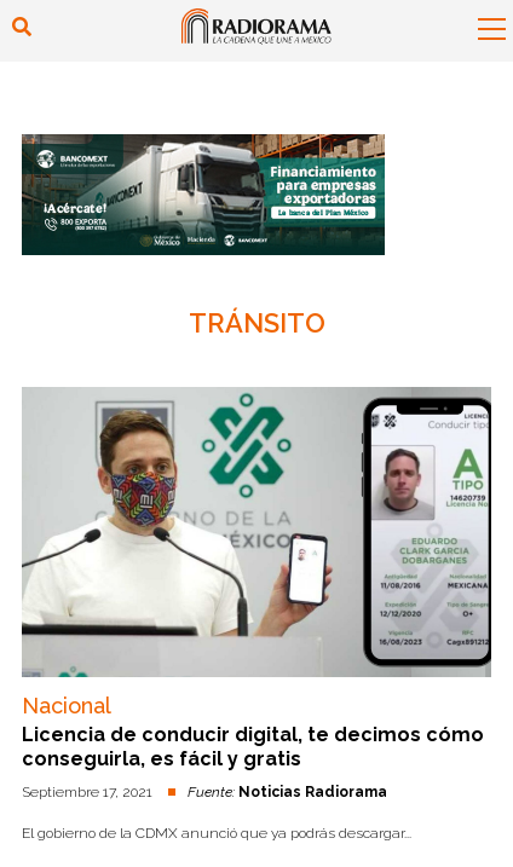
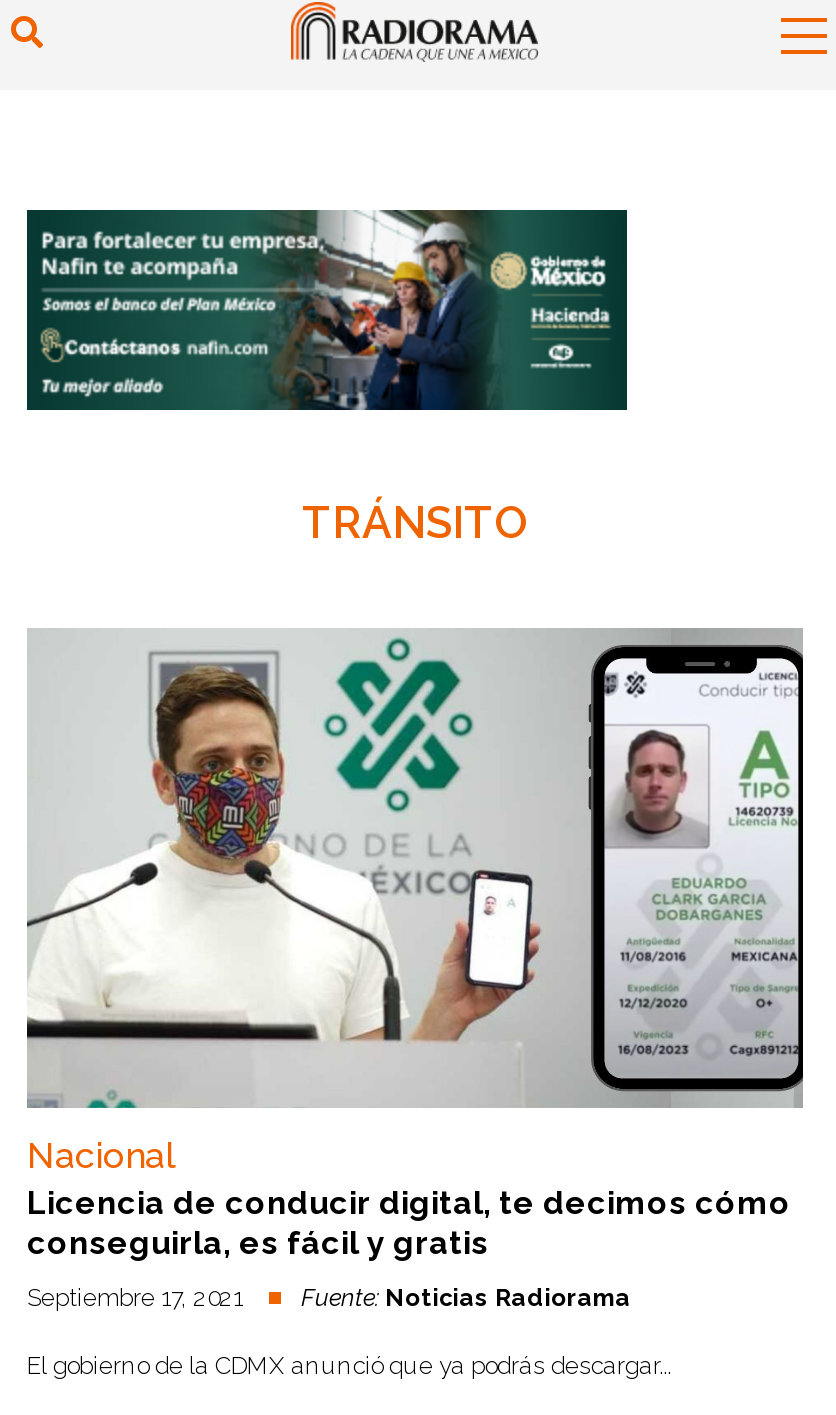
[21,133,386,255] [image] -> [25,208,629,410] [image]

